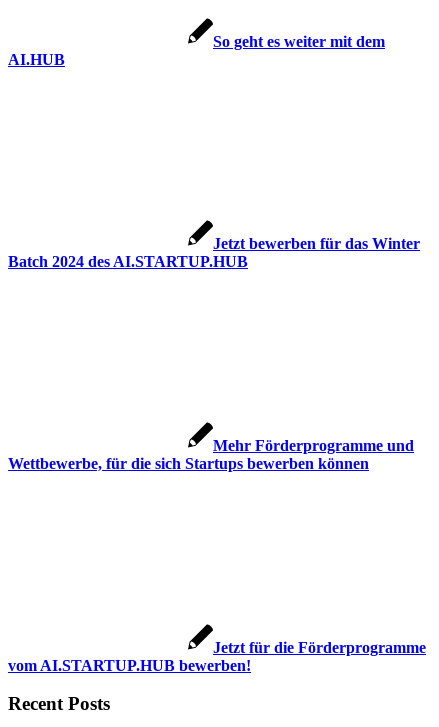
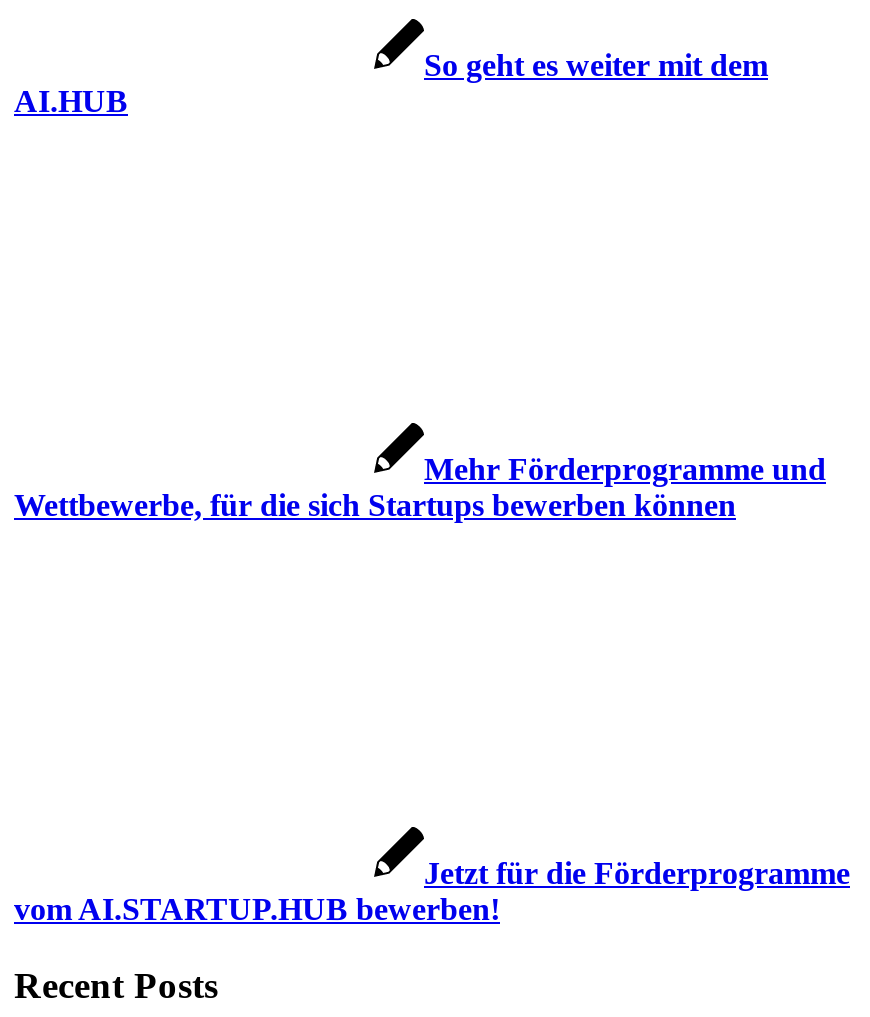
[8,235,420,270] Jetzt bewerben für das Winter | Batch 2024 des AI.STARTUP.HUB -> none

